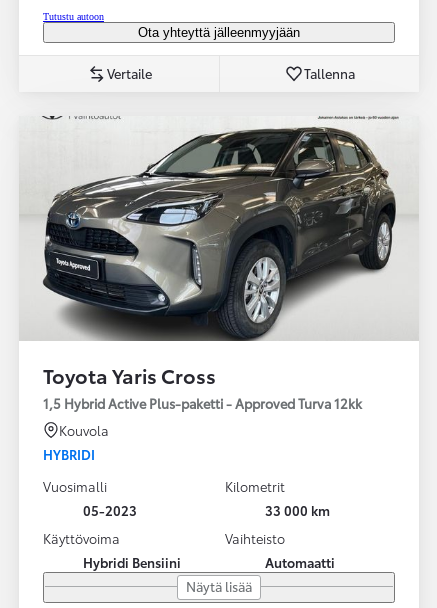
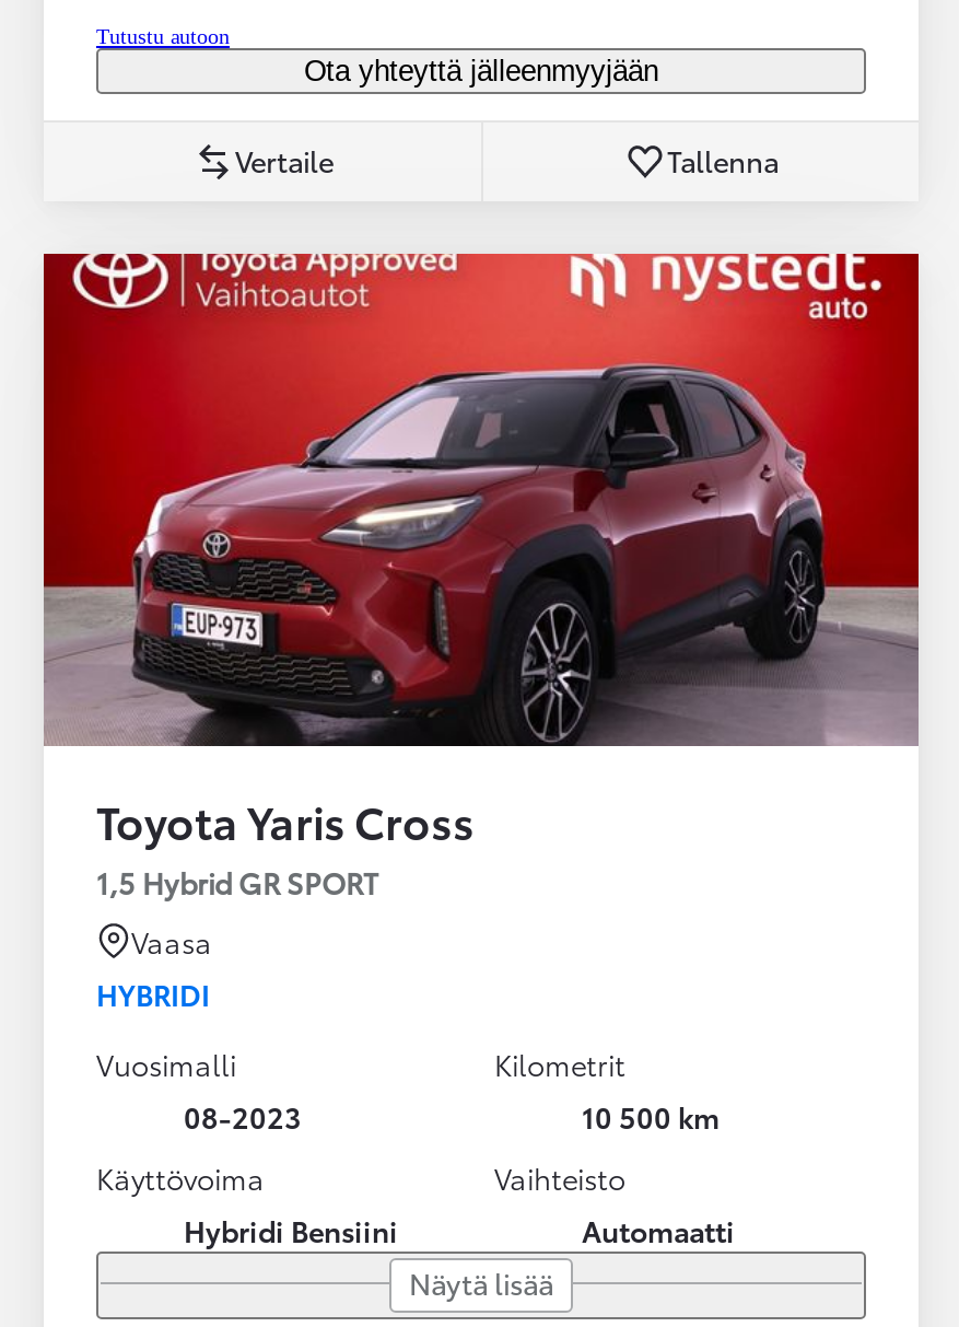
[19,115,419,342] [image] -> [42,252,921,746] [image]
[43,394,362,412] 1,5 Hybrid Active Plus-paketti - Approved Turva 12kk -> [96,862,378,901] 1,5 Hybrid GR SPORT
[59,421,109,439] Kouvola -> [131,921,212,960] Vaasa
[83,501,137,519] 05-2023 -> [184,1096,302,1135] 08-2023
[265,501,330,519] 33 000 km -> [582,1096,720,1135] 10 500 km

